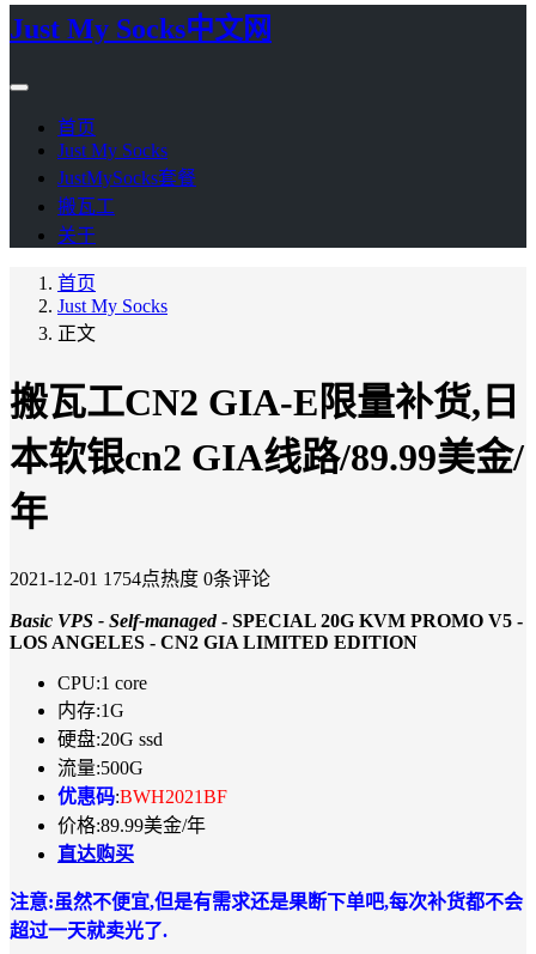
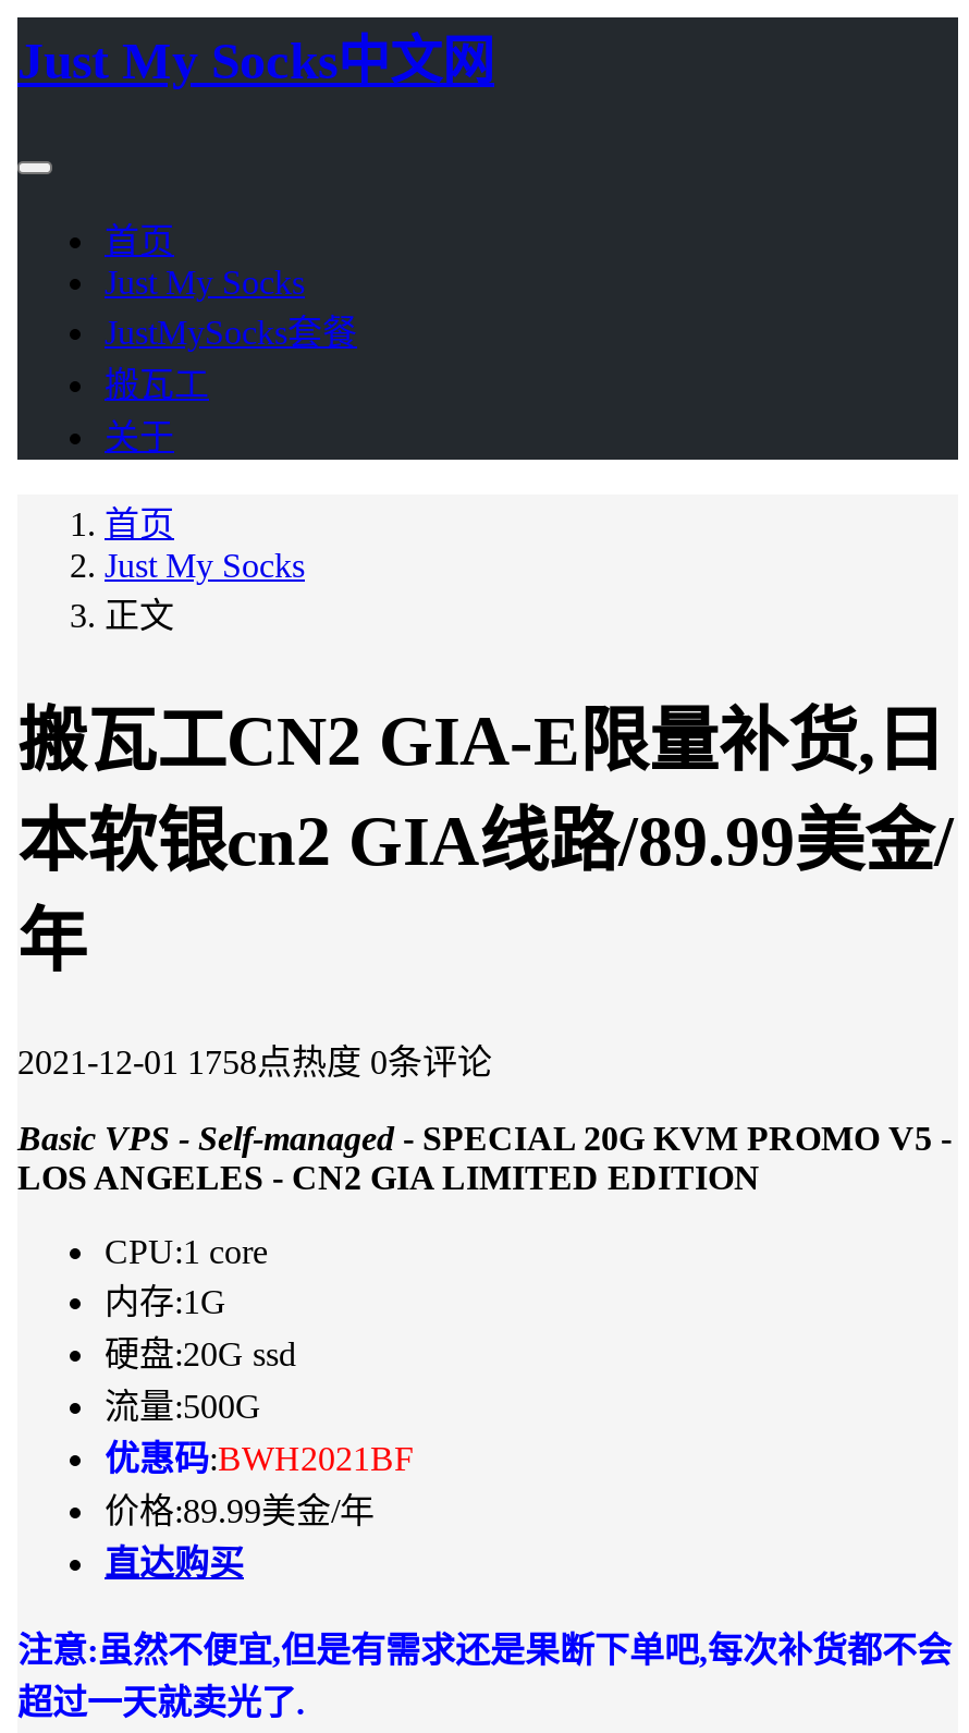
[10,568,270,589] 2021-12-01 1754点热度 0条评论 -> [17,1043,492,1080] 2021-12-01 1758点热度 0条评论

